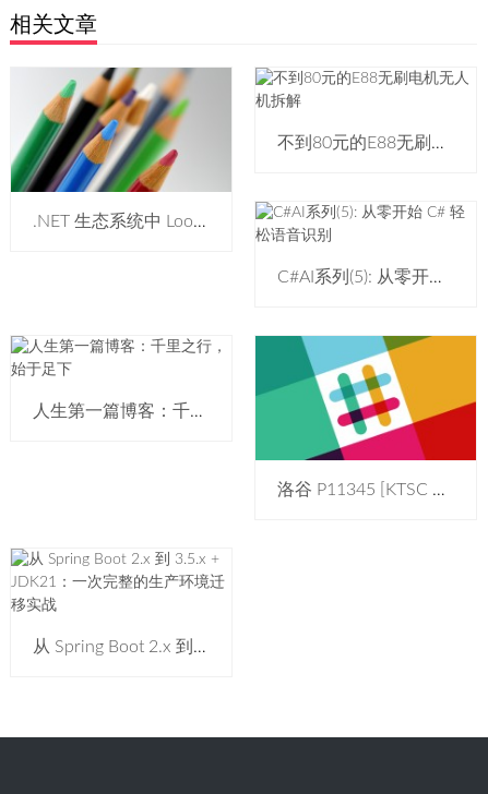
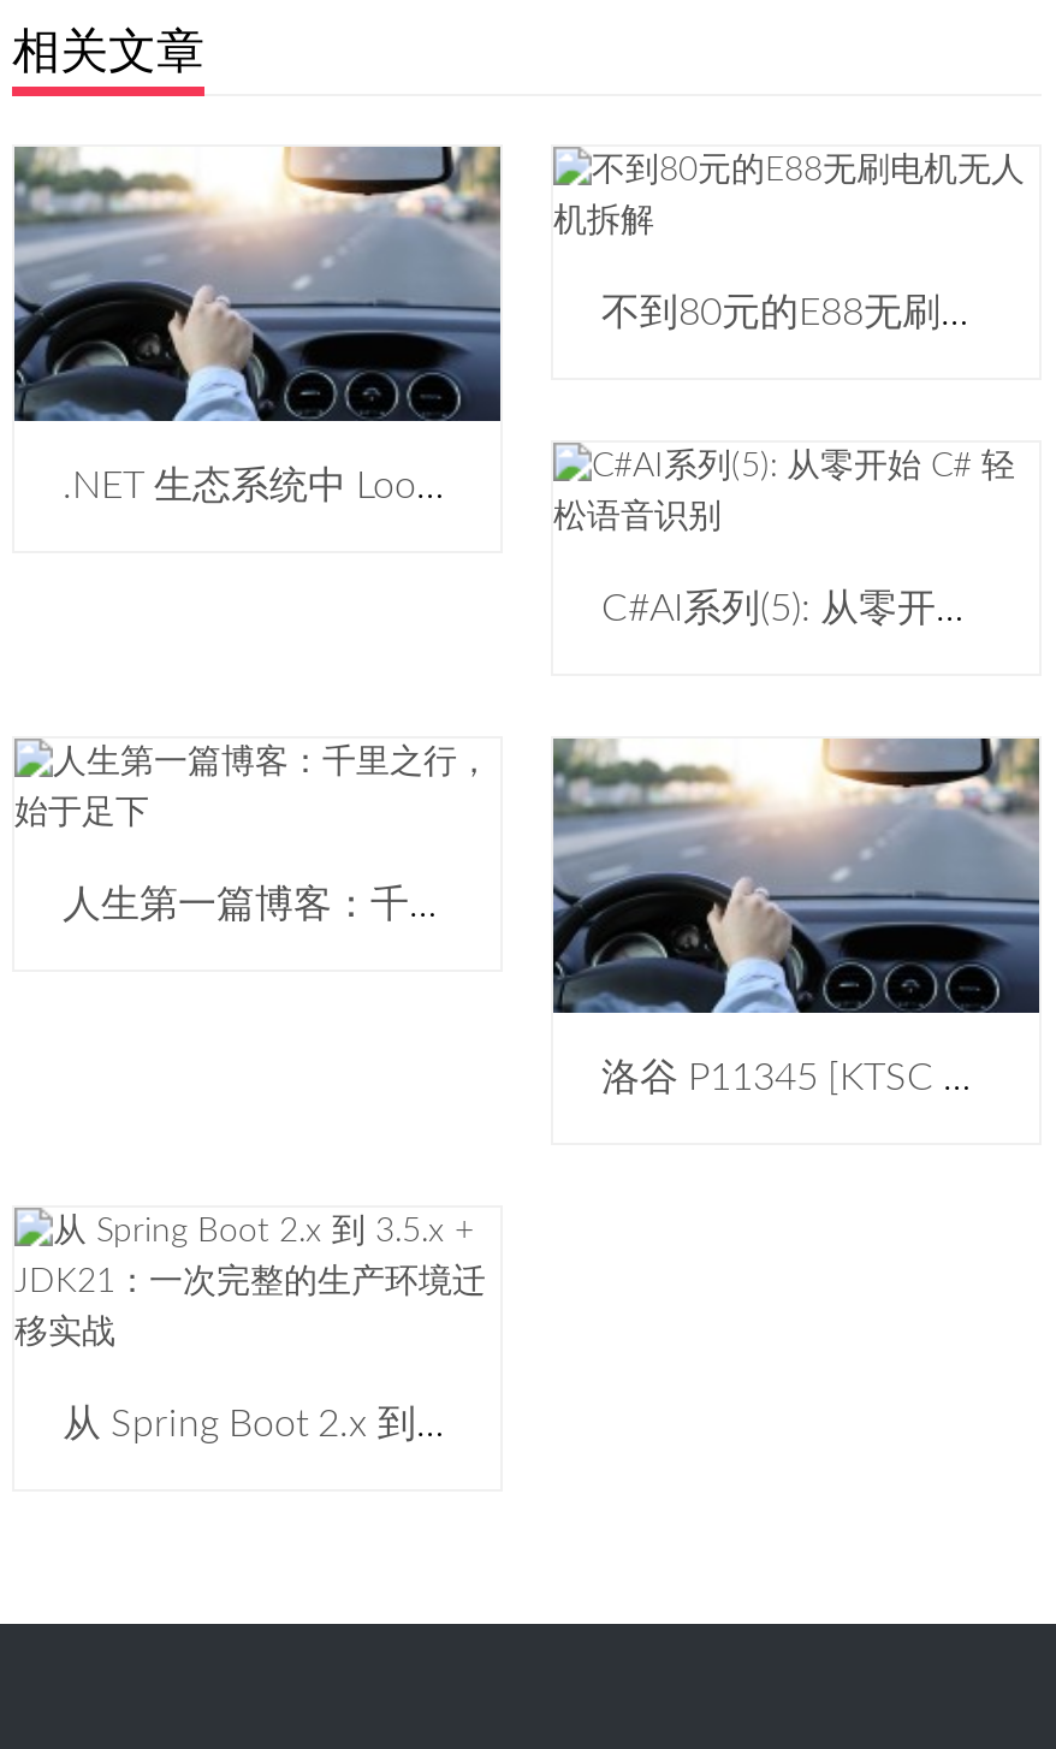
[10,67,231,193] [image] -> [12,144,503,423] [image]
[254,335,477,461] [image] -> [551,736,1042,1015] [image]

